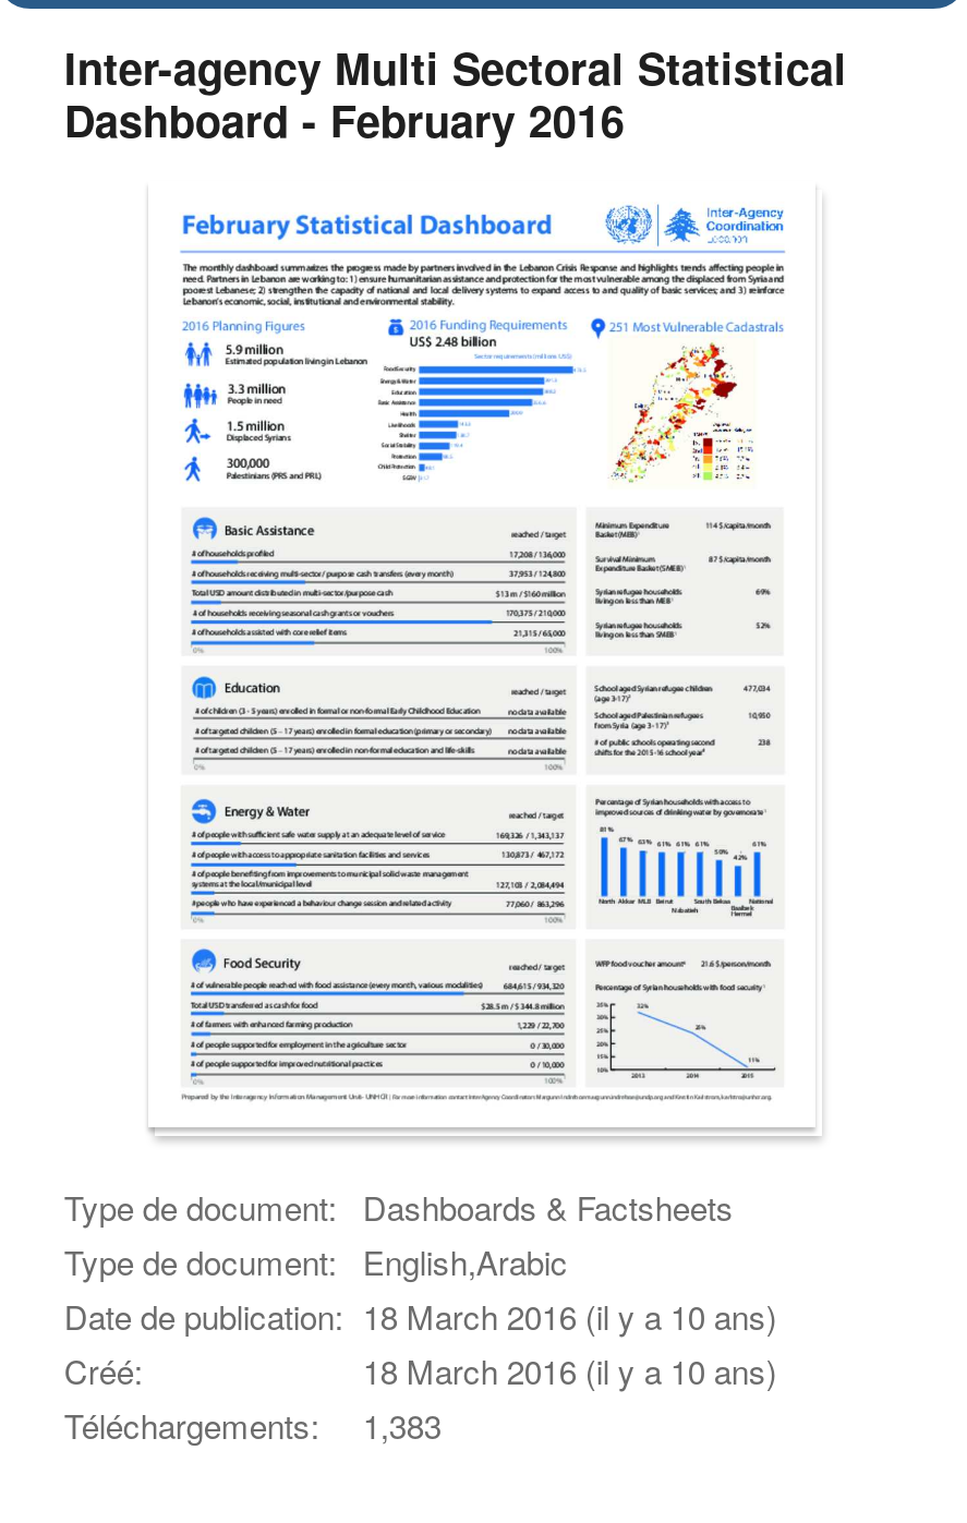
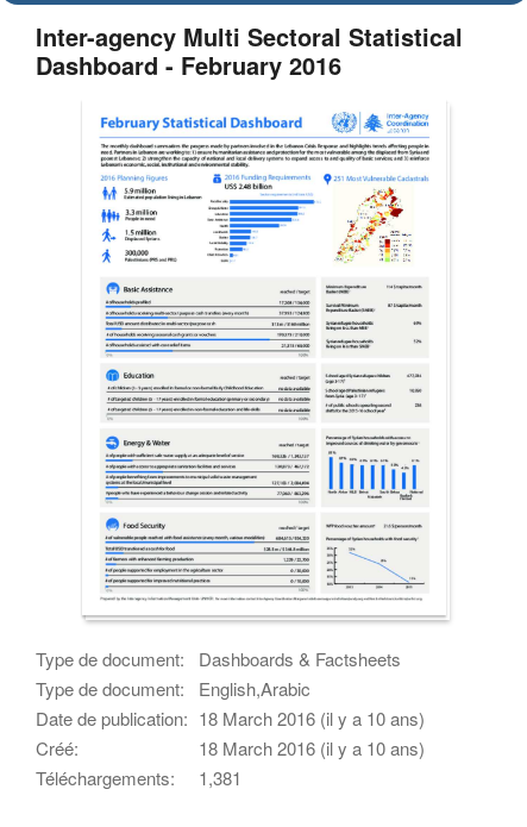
[64,1402,441,1448] Téléchargements: 1,383 -> [36,765,242,790] Téléchargements: 1,381

